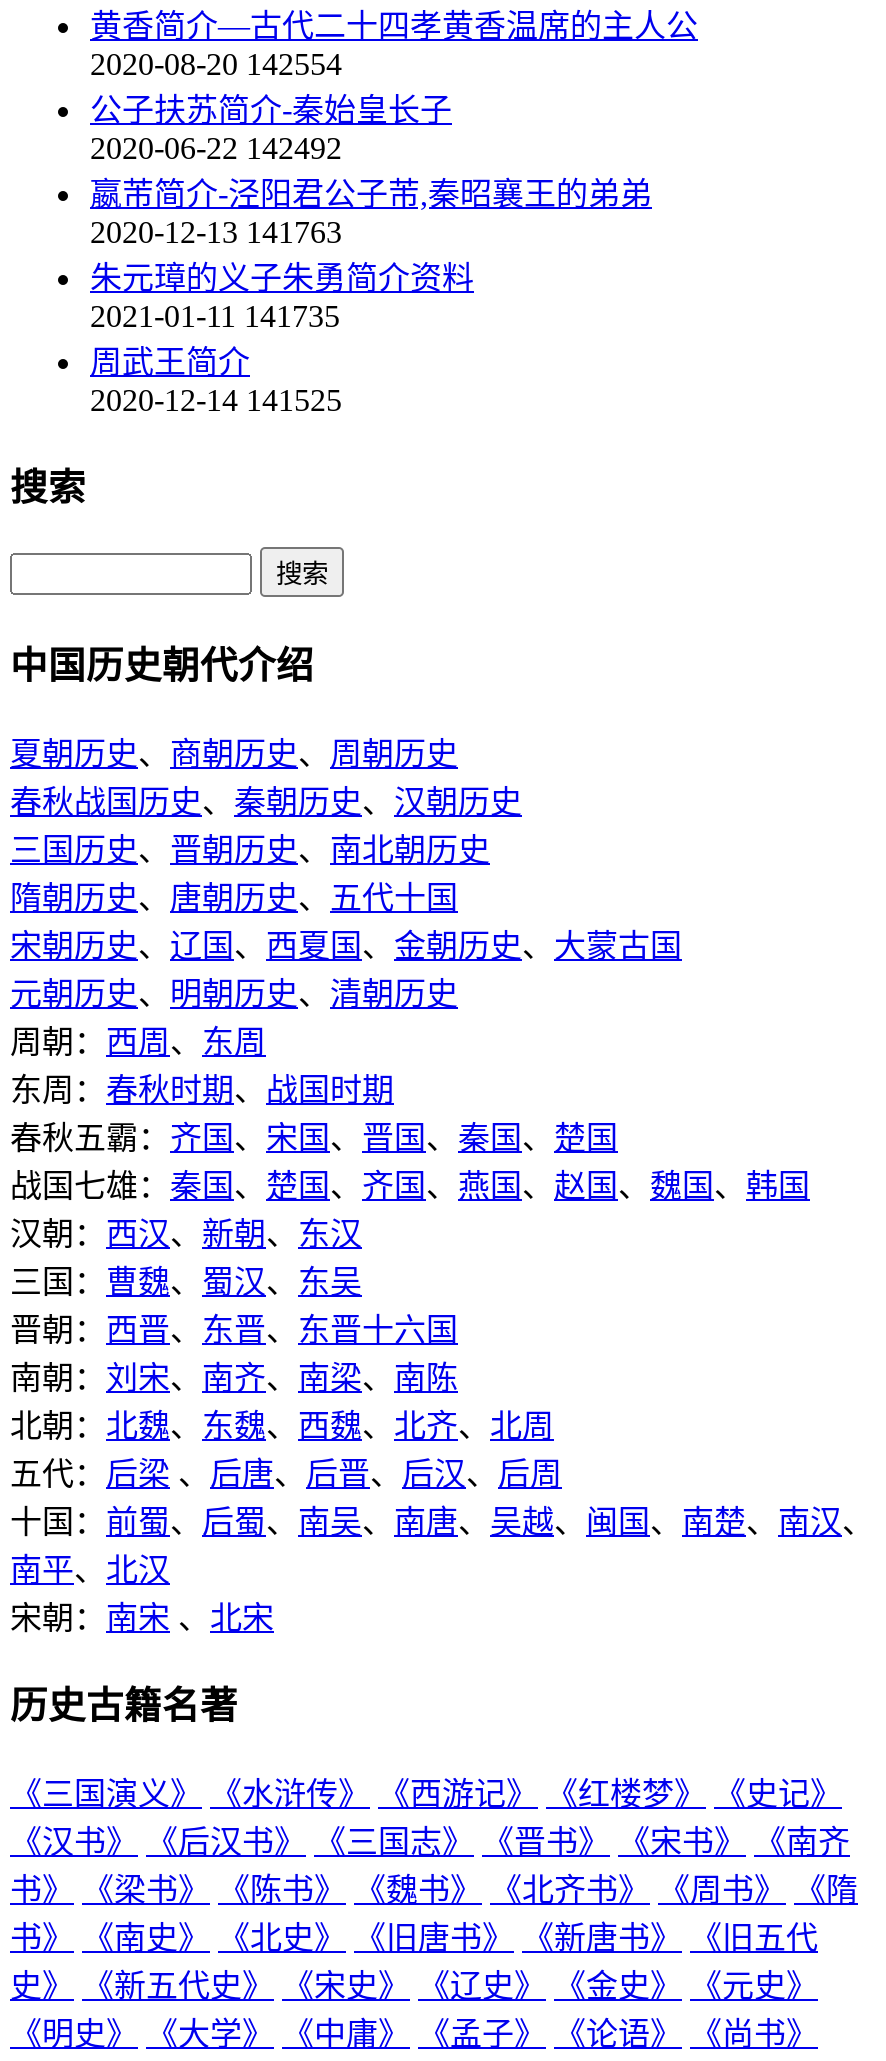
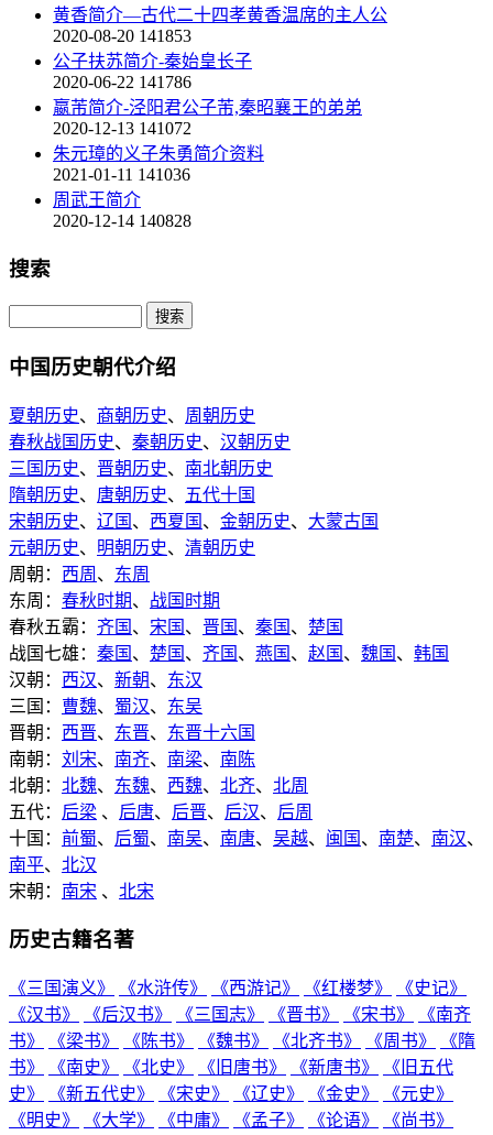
[90,47,342,81] 2020-08-20 142554 -> [53,26,191,45] 2020-08-20 141853
[90,131,342,165] 2020-06-22 142492 -> [53,73,191,91] 2020-06-22 141786
[90,215,342,249] 2020-12-13 141763 -> [53,119,191,137] 2020-12-13 141072
[90,299,340,333] 2021-01-11 141735 -> [53,165,190,184] 2021-01-11 141036
[90,383,342,417] 2020-12-14 141525 -> [53,211,191,230] 2020-12-14 140828

